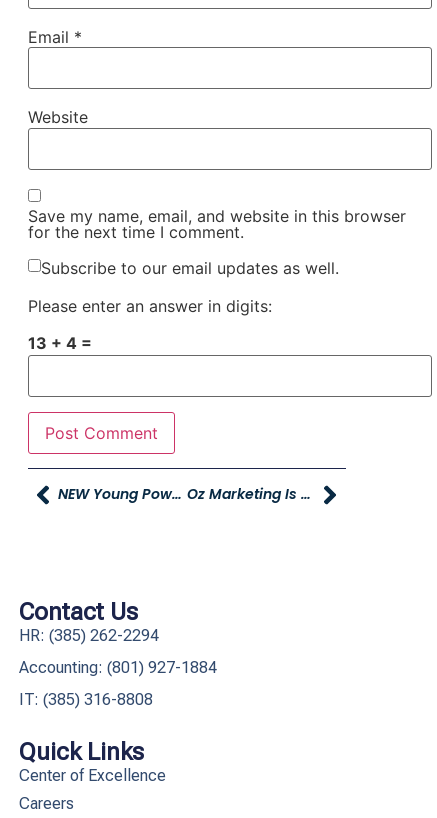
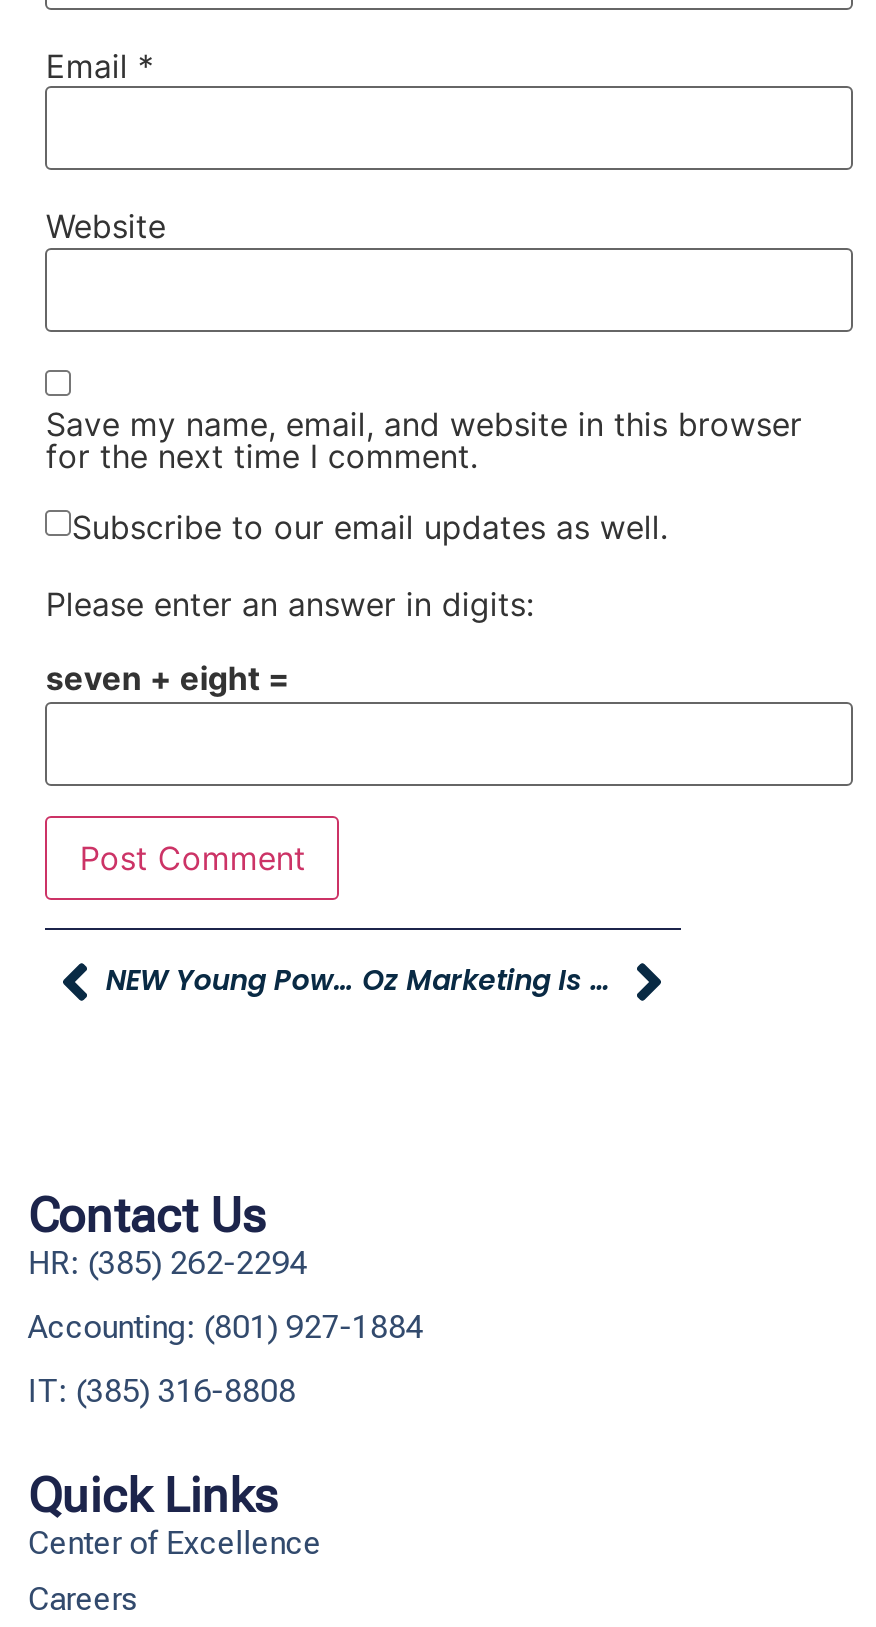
[28,333,92,353] 13 + 4 = -> [46,658,290,698] seven + eight =

